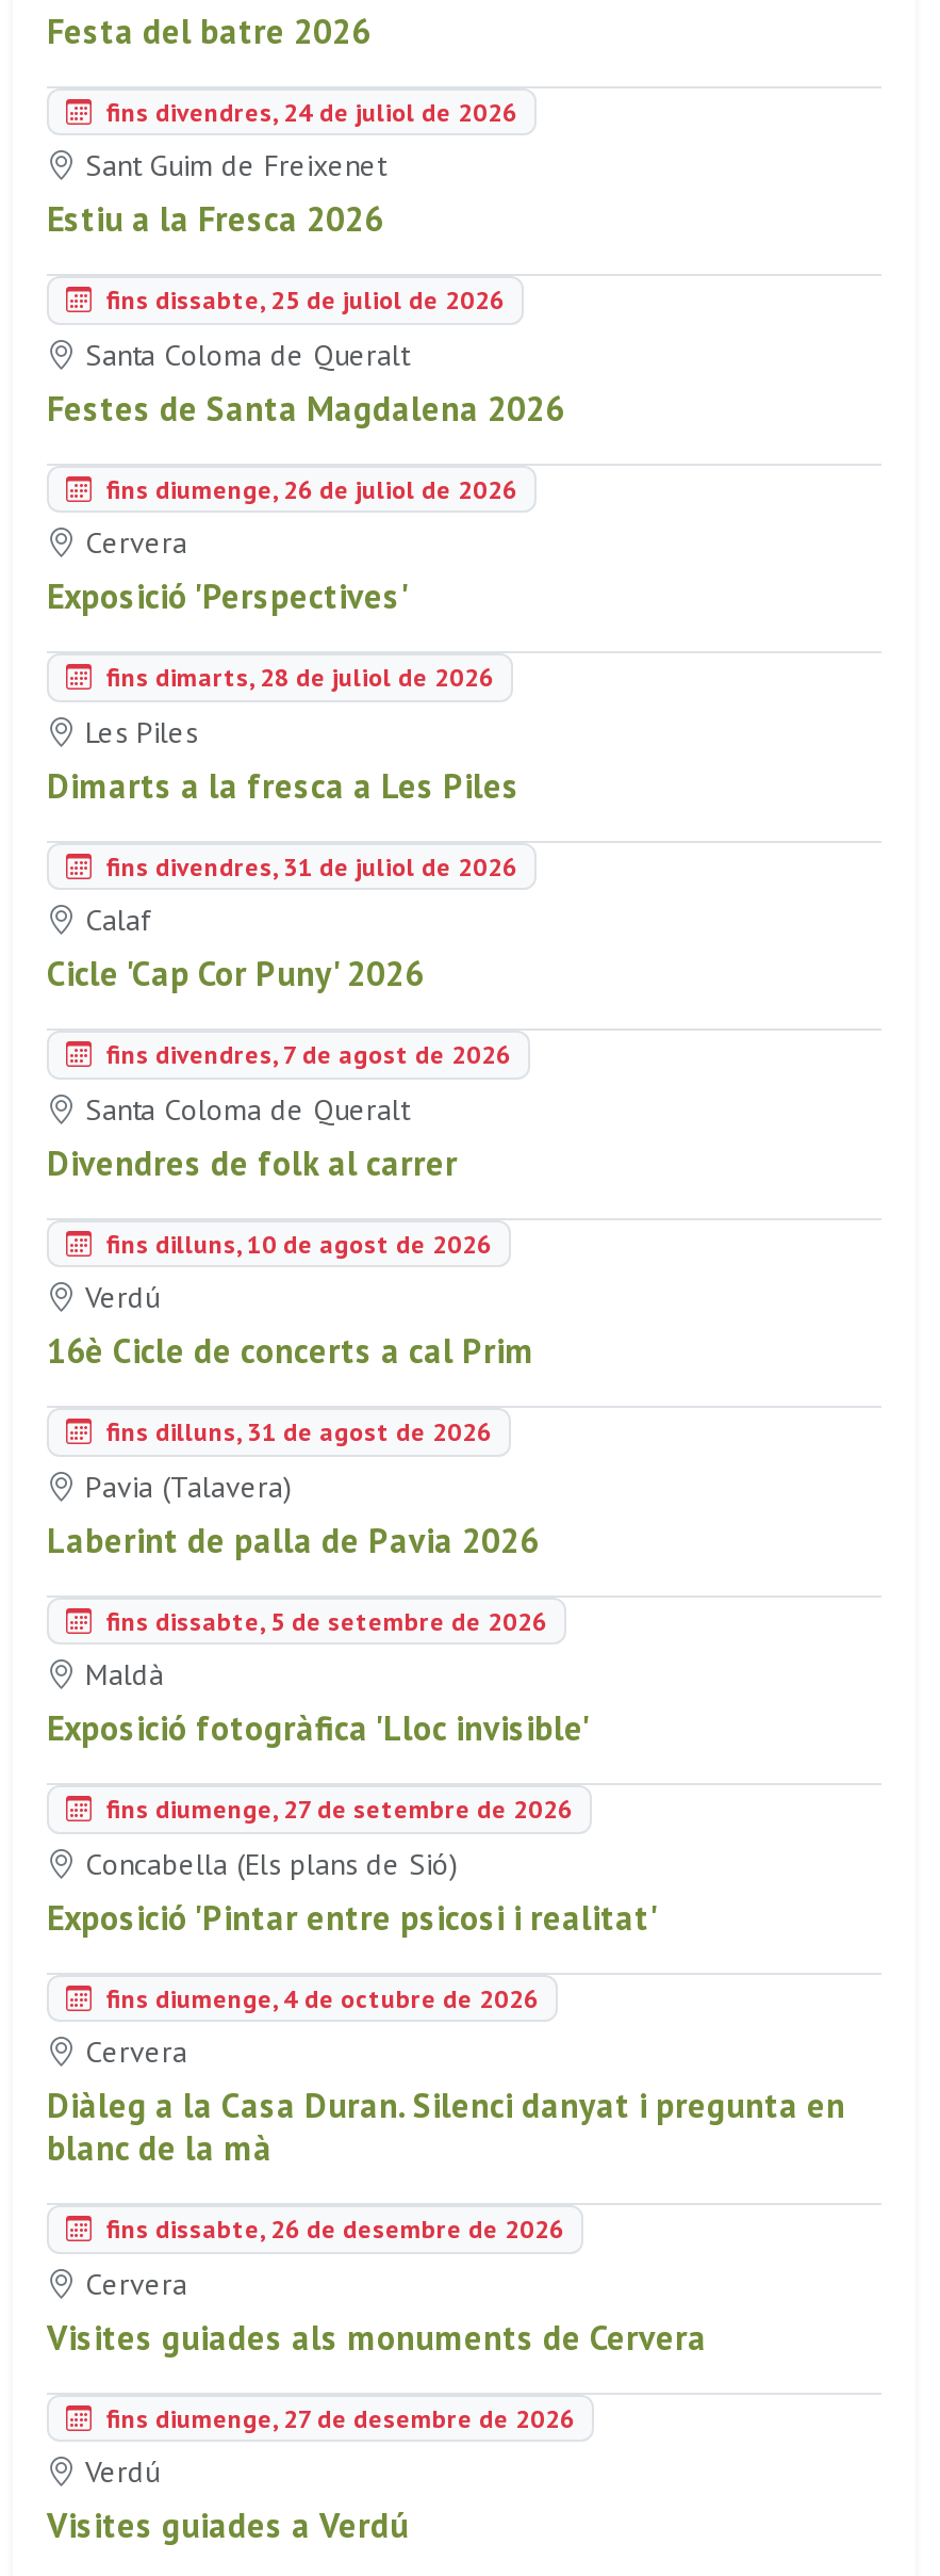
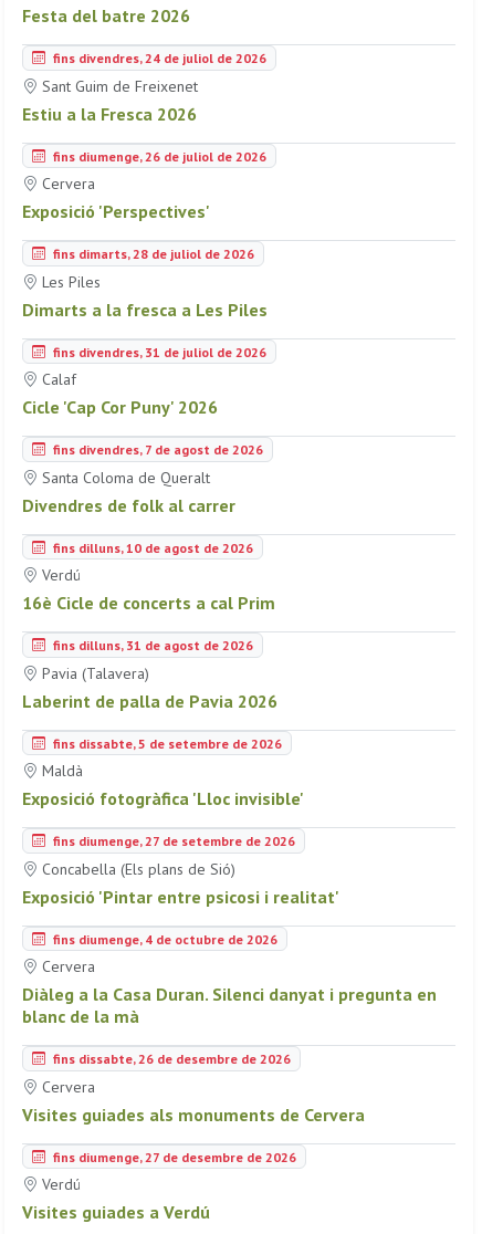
[47,285,564,430] fins dissabte, 25 de juliol de 2026 | Santa Coloma de Queralt | Festes de Santa Magdalena 2026 -> none

